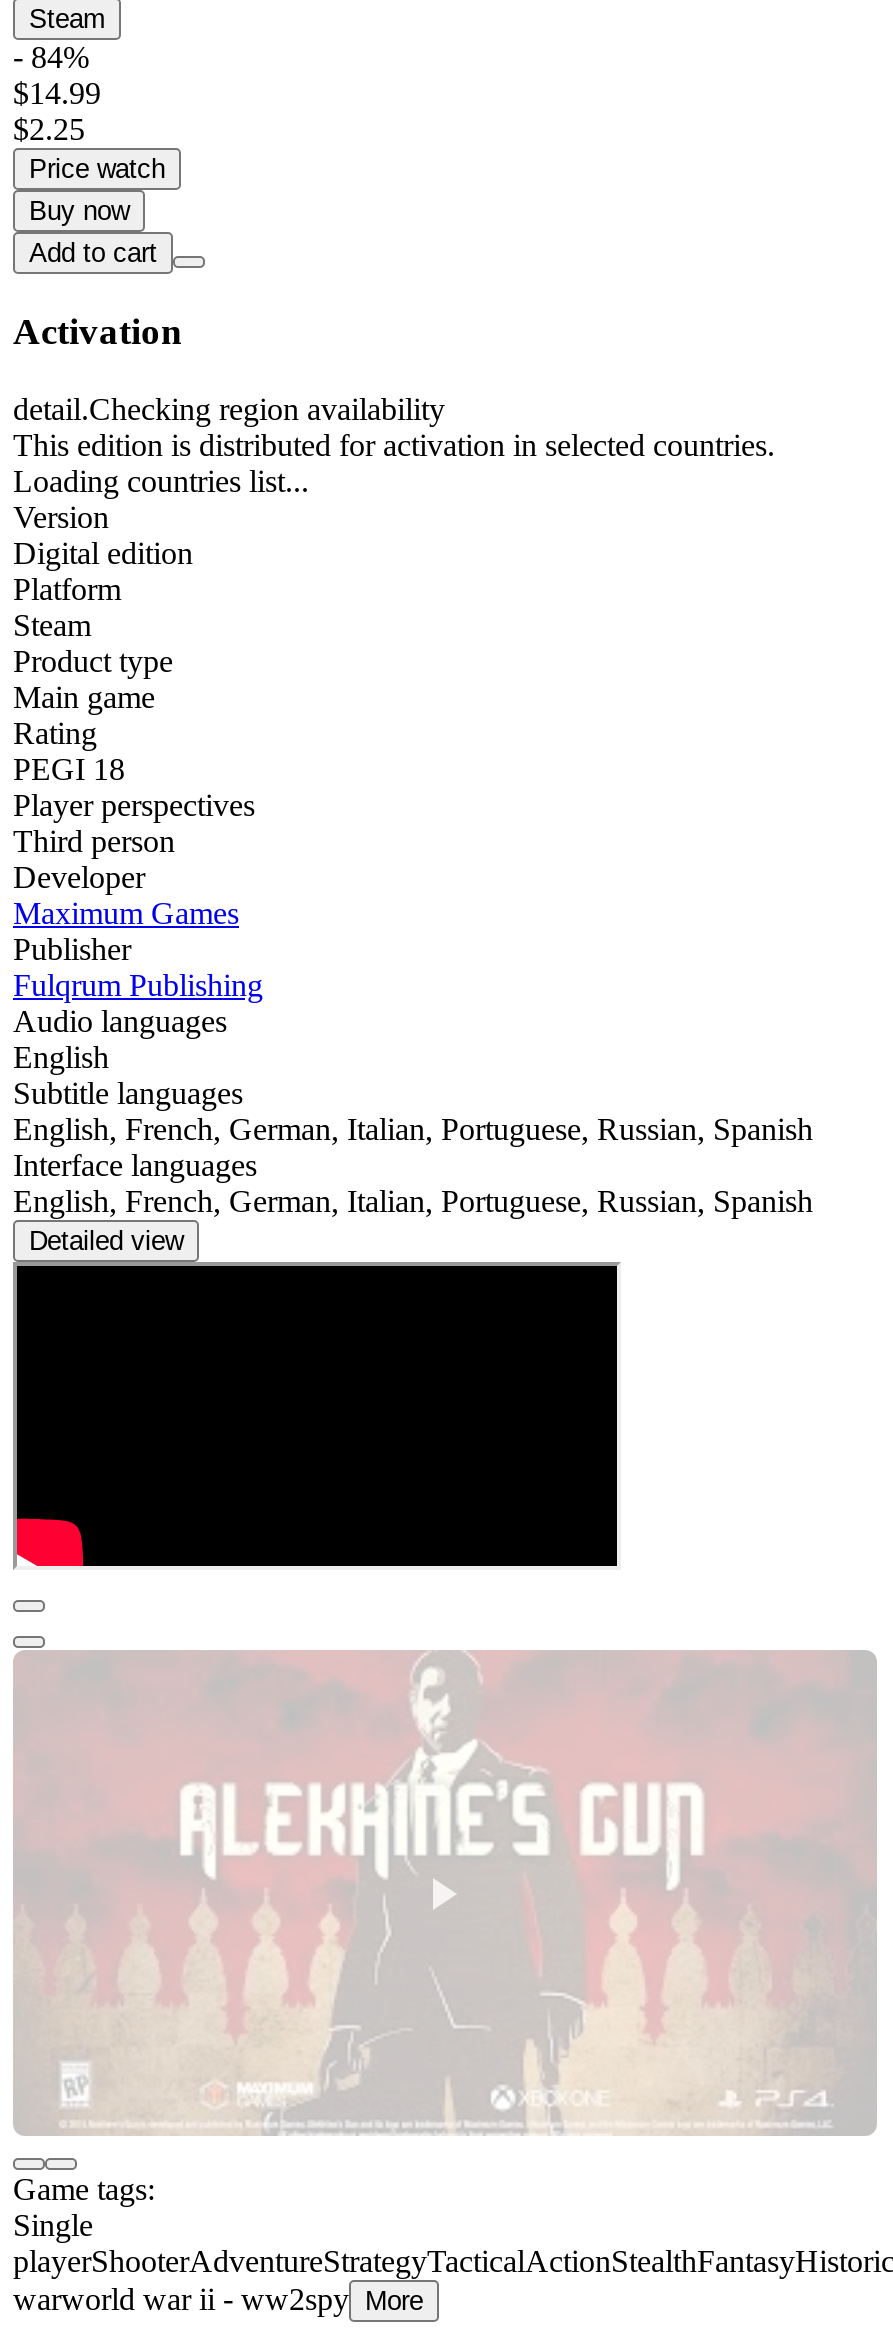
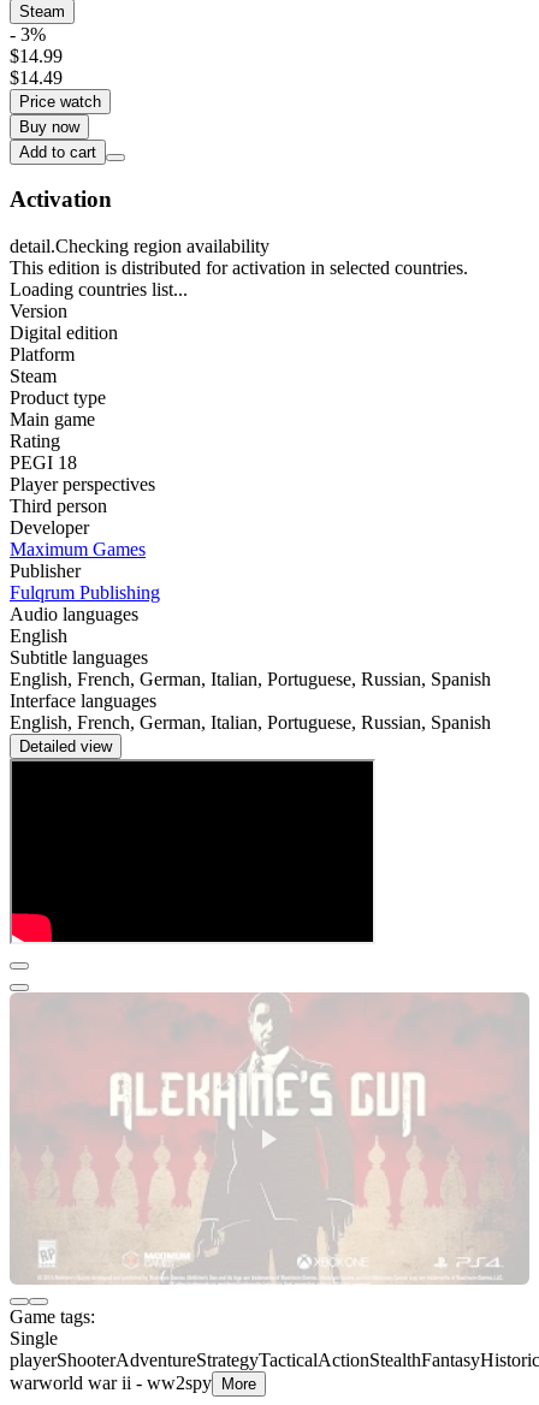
[13,40,89,74] - 84% -> [10,24,46,44] - 3%
[13,112,85,146] $2.25 -> [10,67,63,88] $14.49

